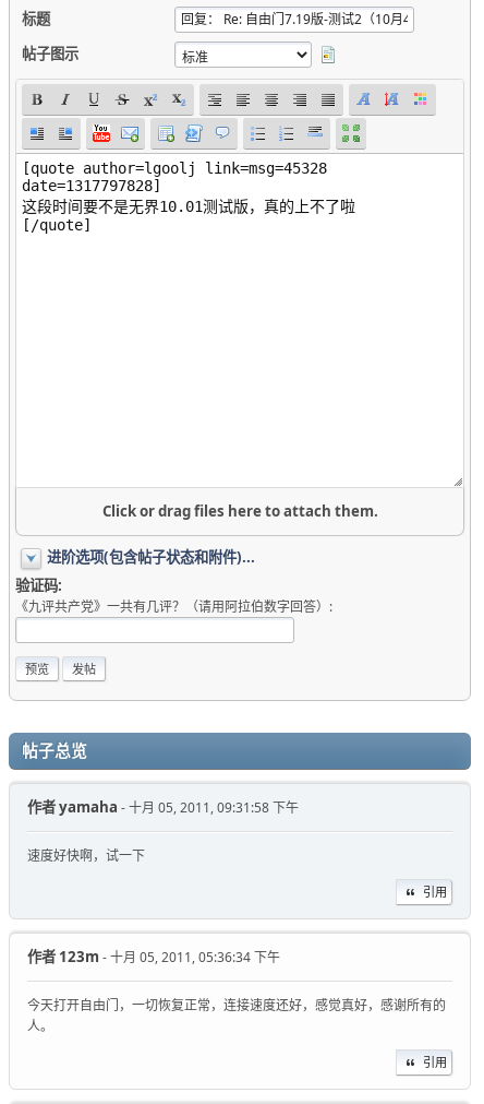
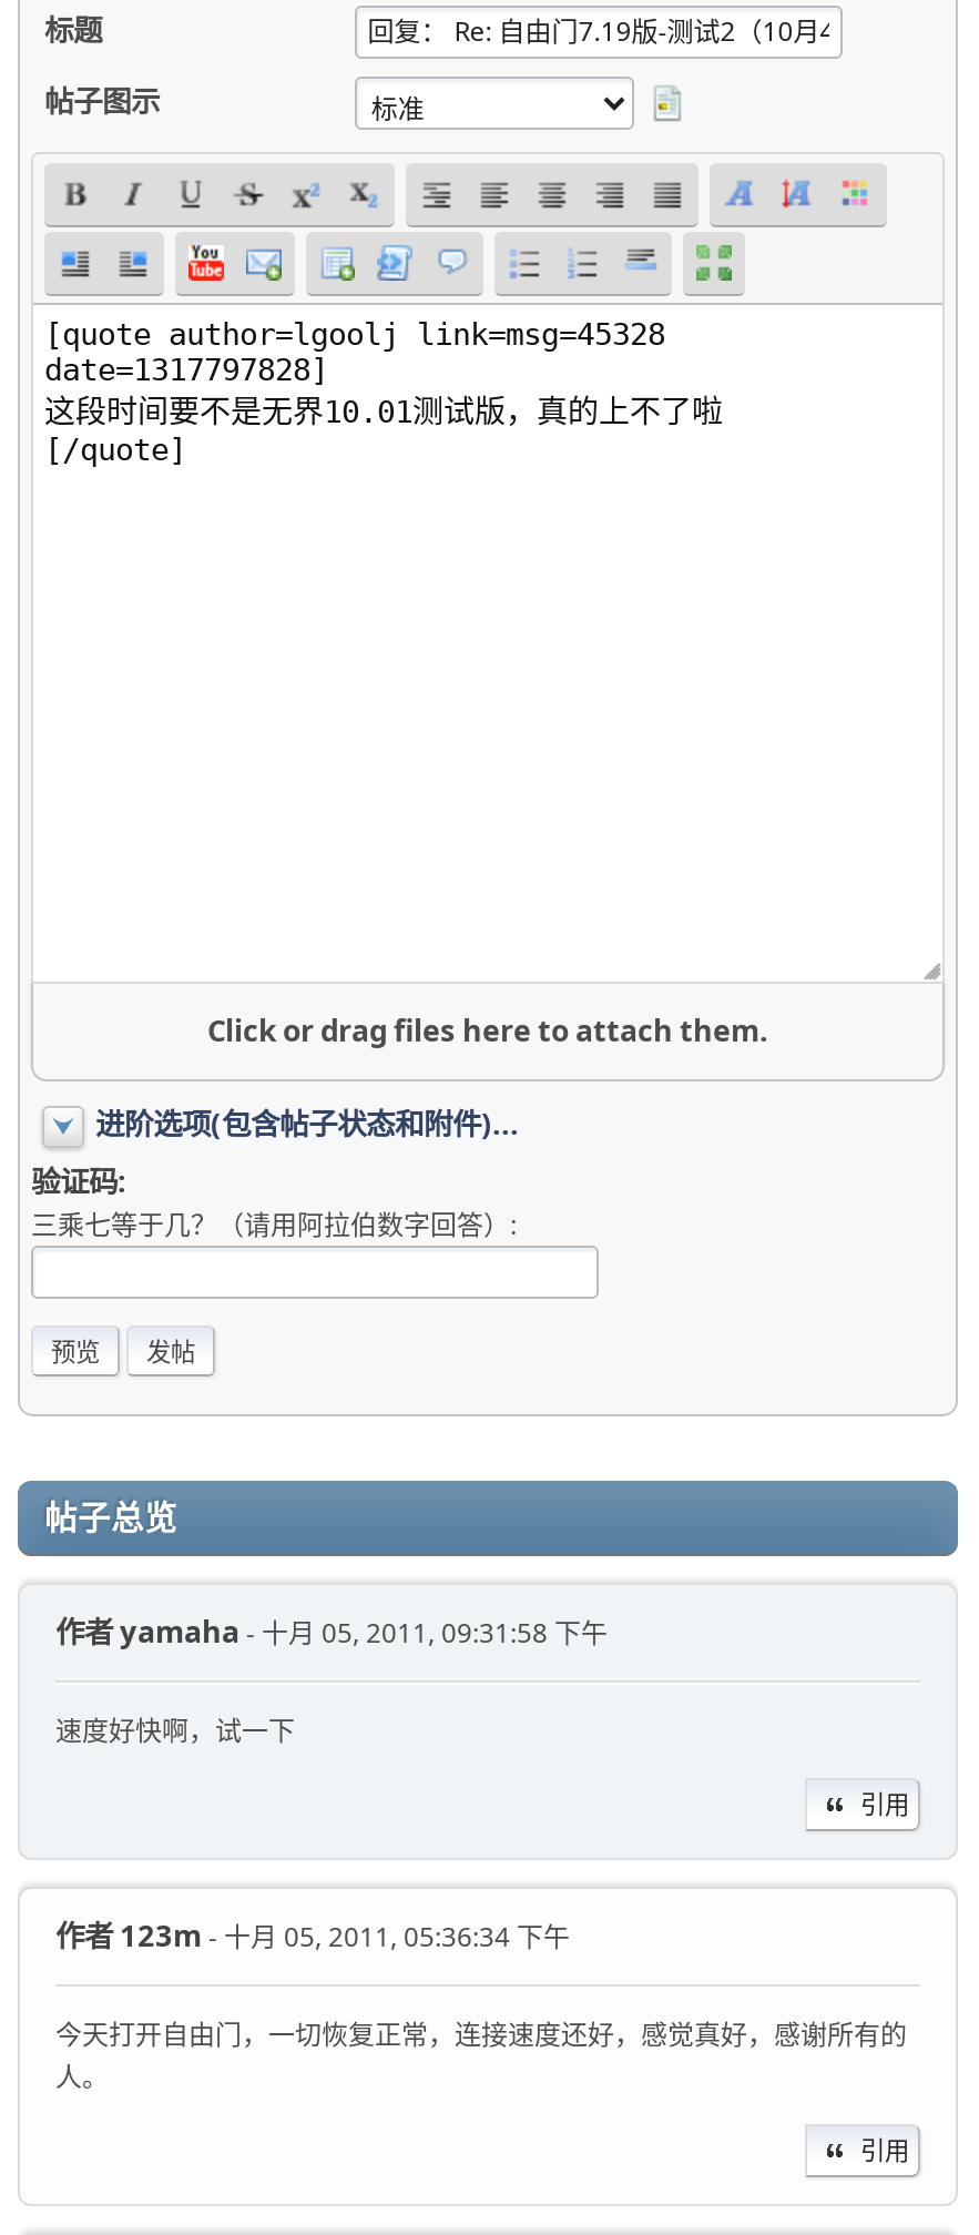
[15,597,332,616] 《九评共产党》一共有几评？（请用阿拉伯数字回答）: -> [31,1205,517,1243] 三乘七等于几？（请用阿拉伯数字回答）:

